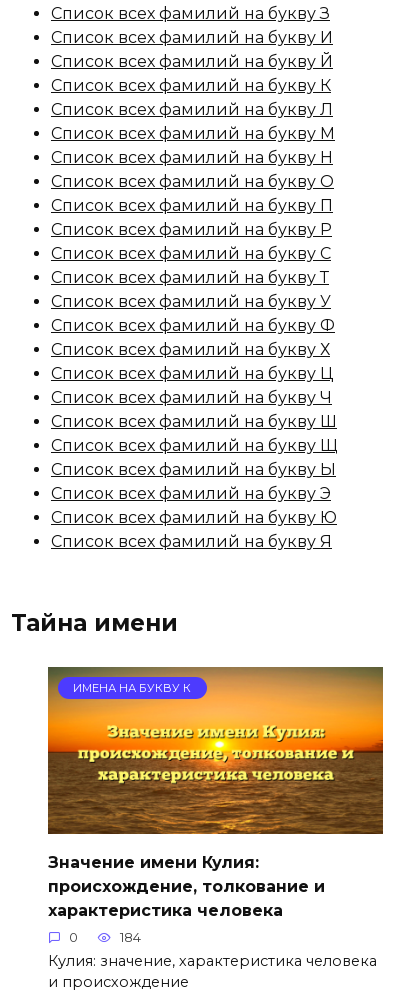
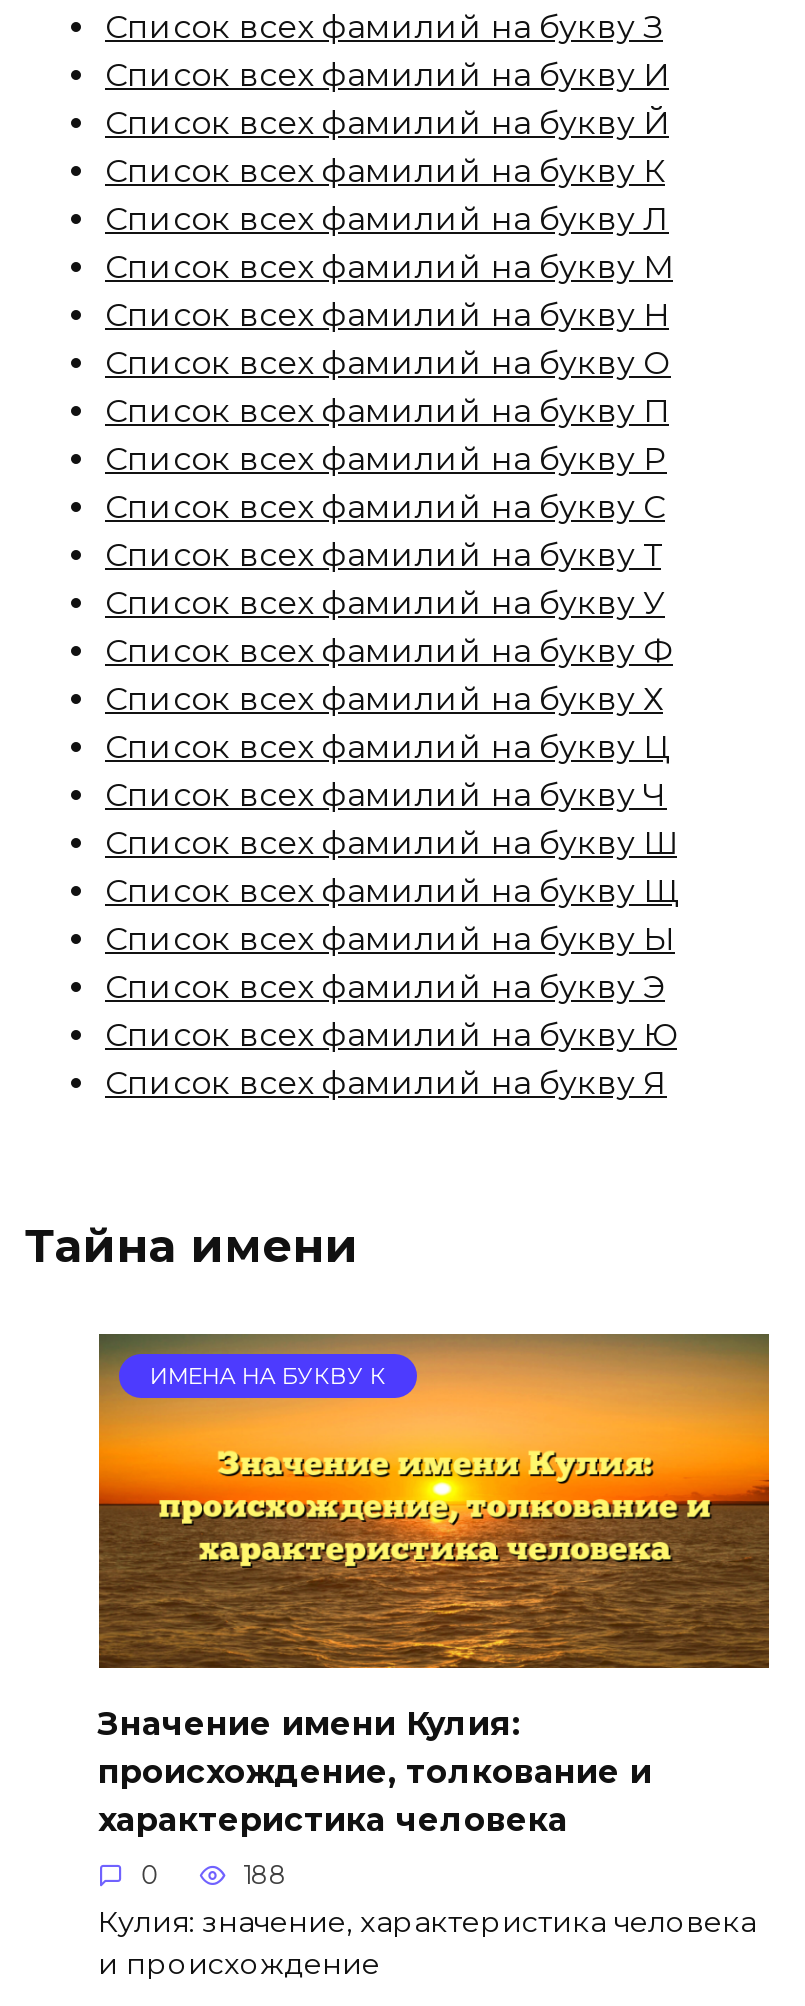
[120,930,141,945] 184 -> [243,1861,287,1891] 188

